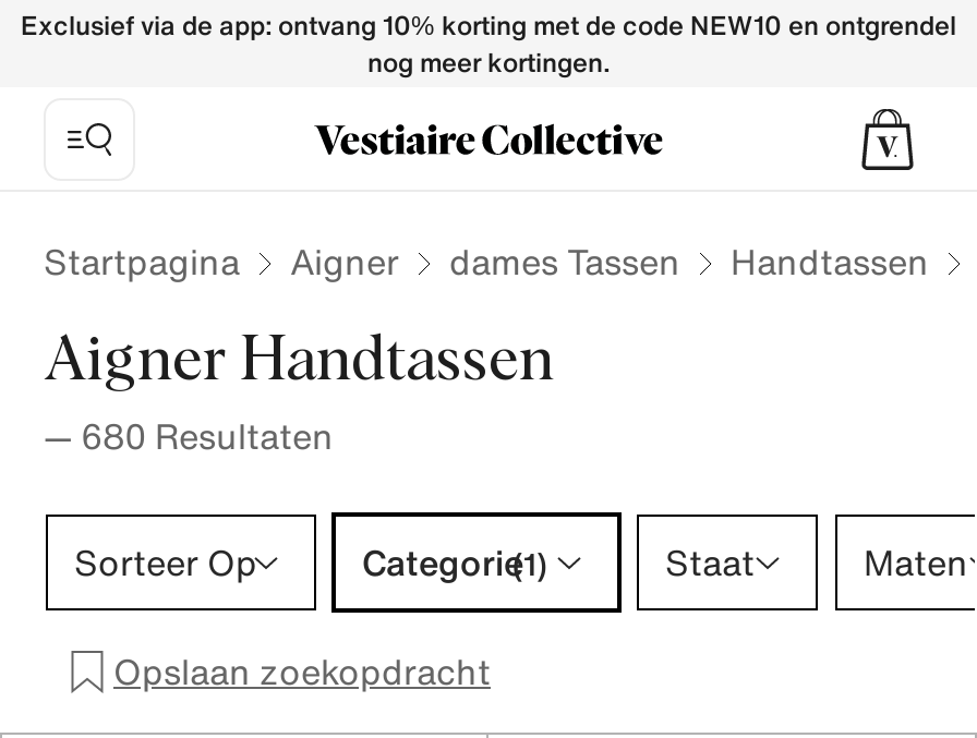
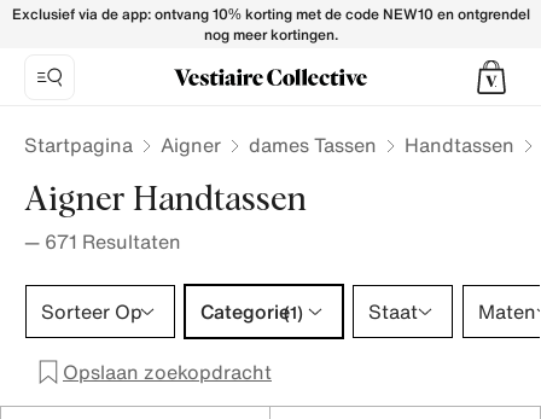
[44,410,334,462] — 680 Resultaten -> [24,227,181,256] — 671 Resultaten

